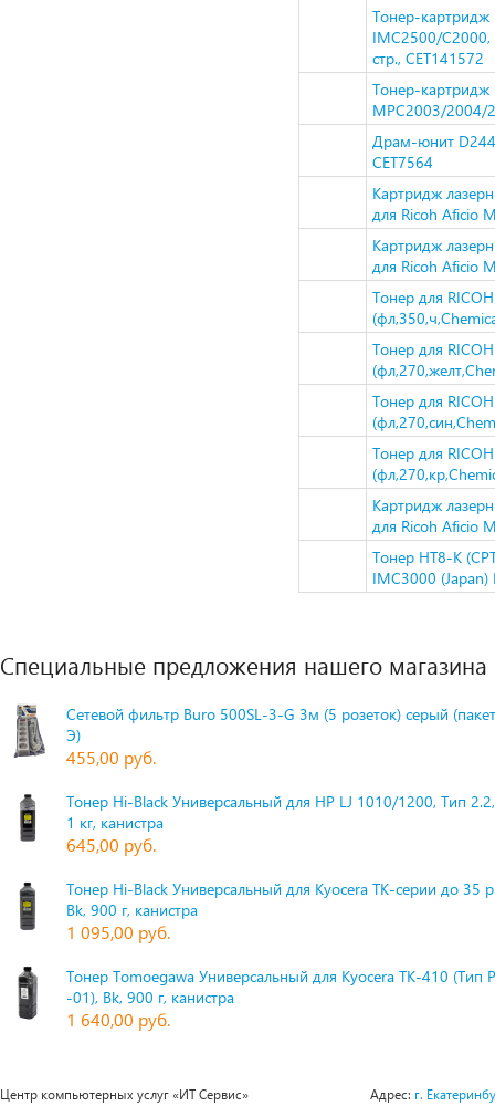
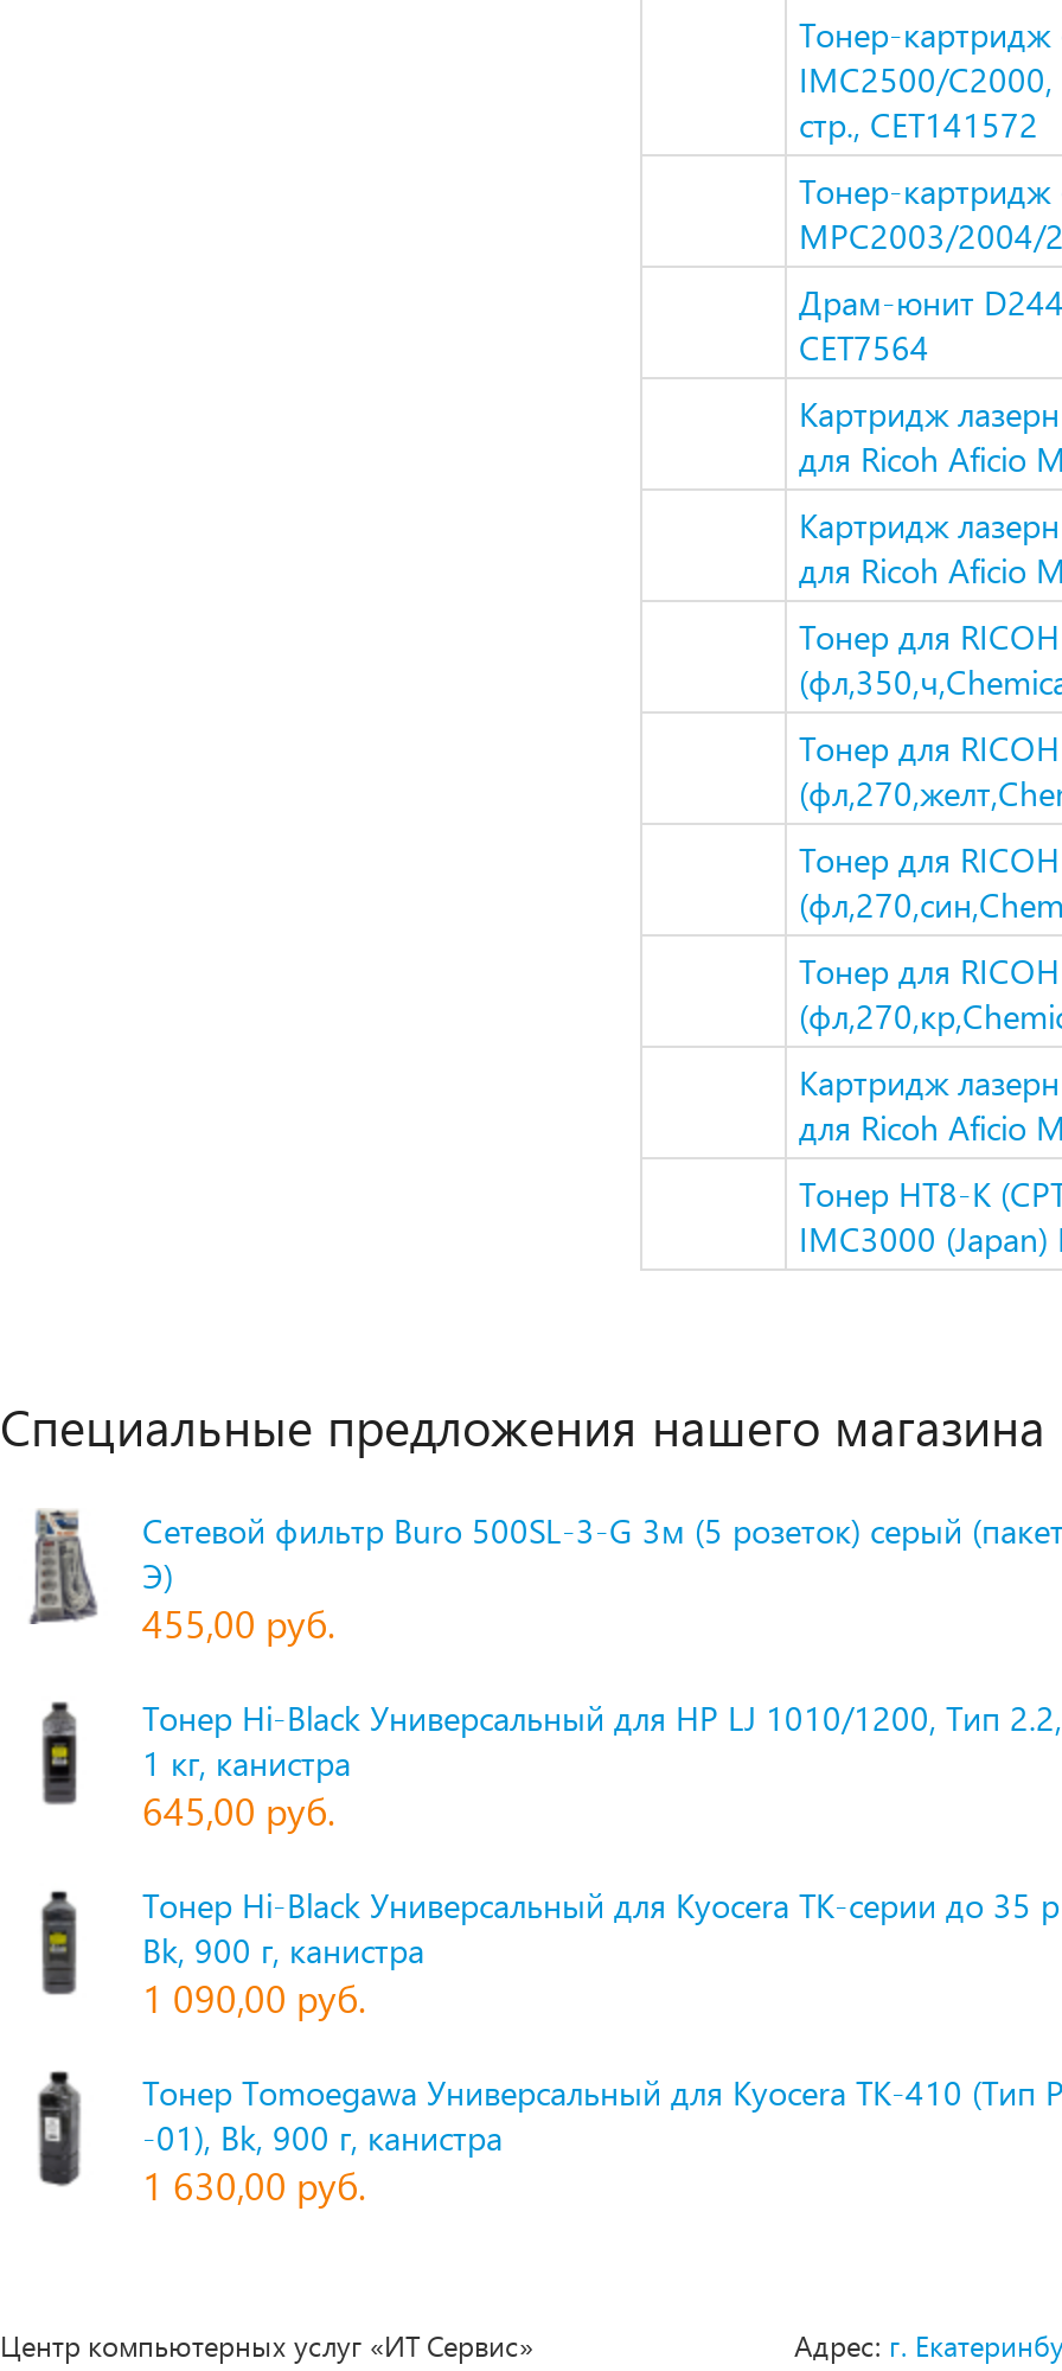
[66,920,170,943] 1 095,00 руб. -> [142,1973,365,2022] 1 090,00 руб.
[66,1008,170,1031] 1 640,00 руб. -> [142,2160,365,2210] 1 630,00 руб.

